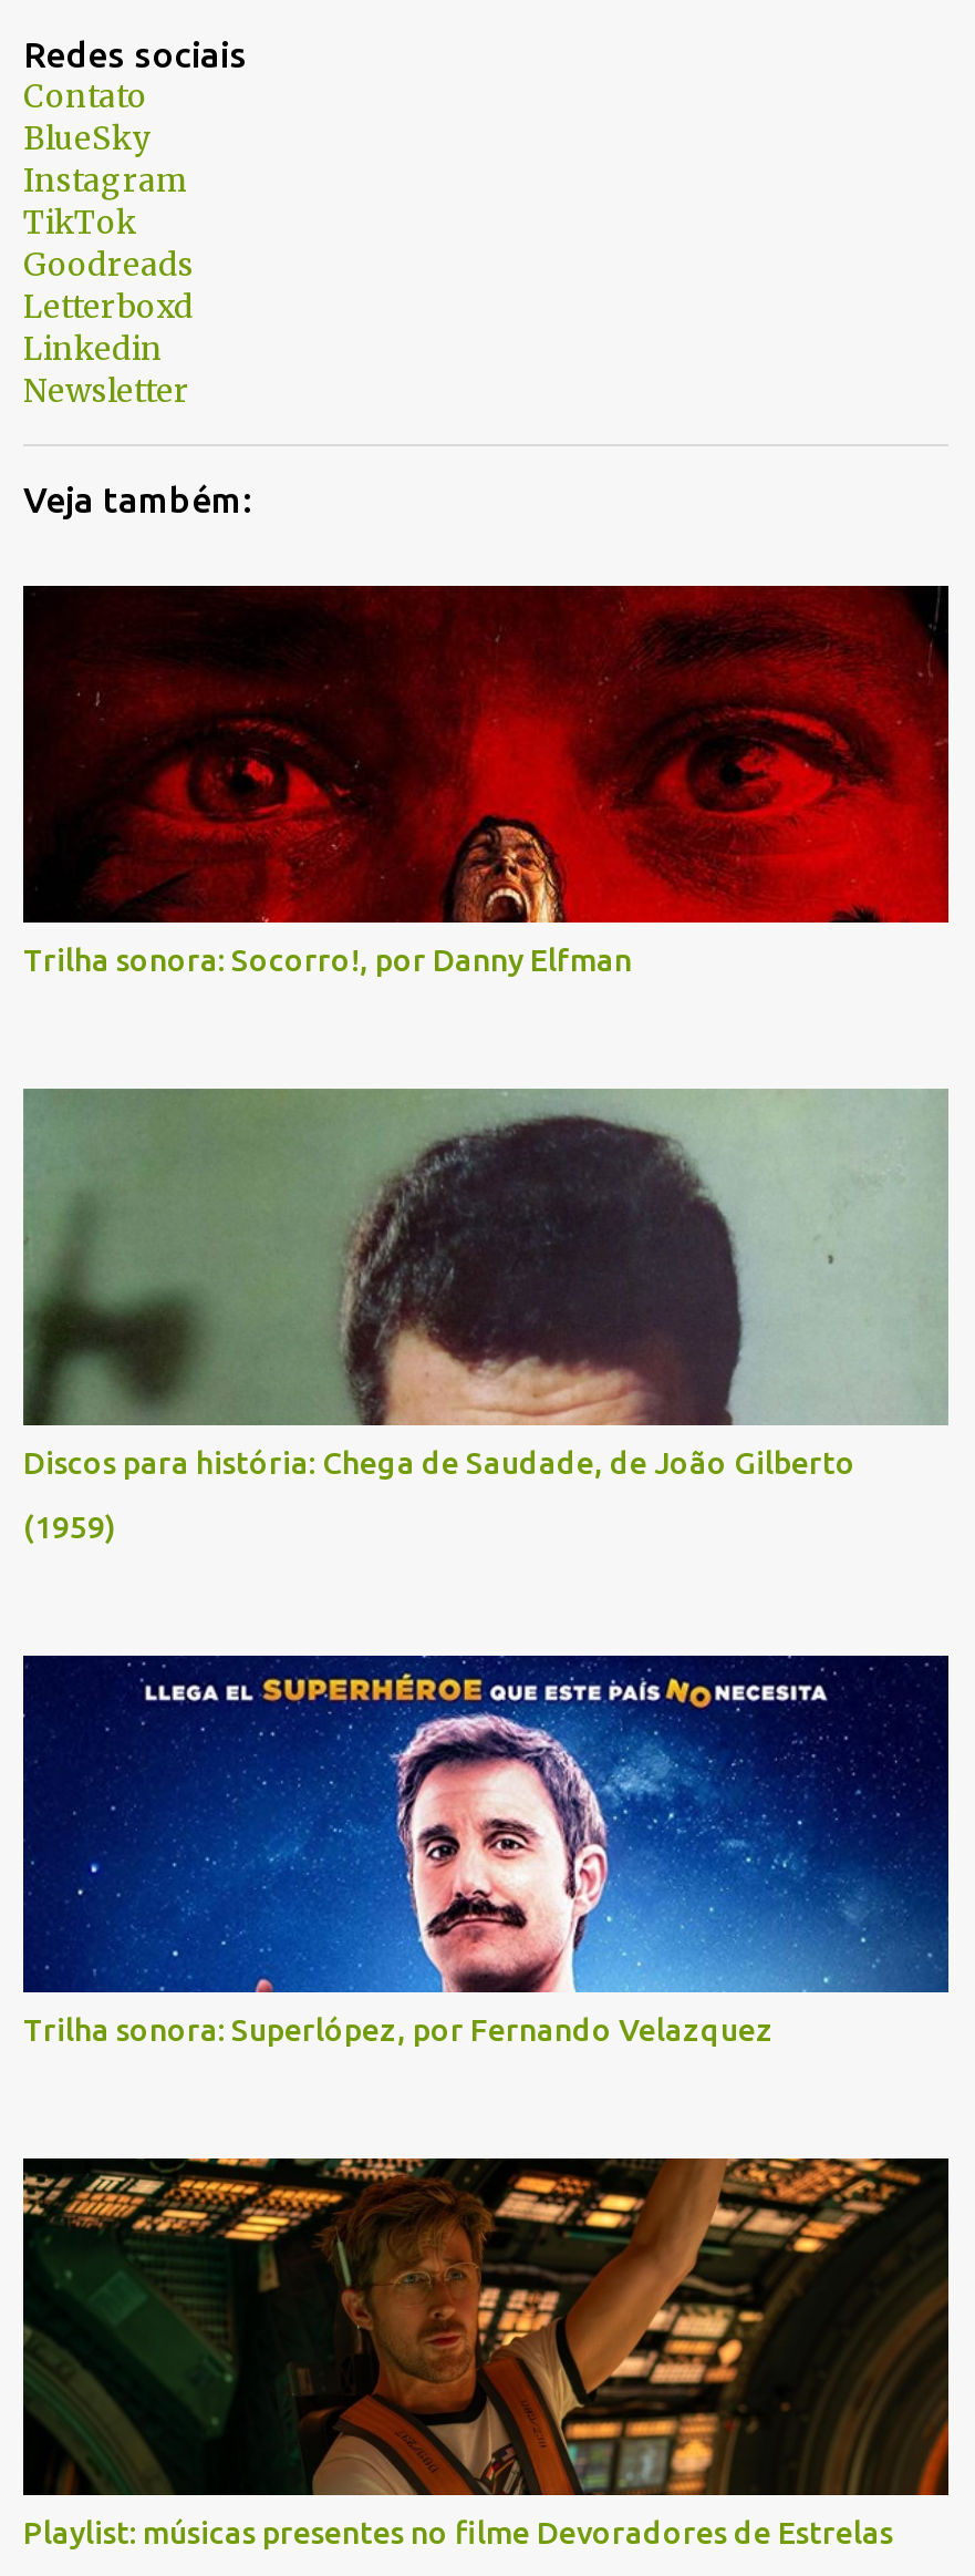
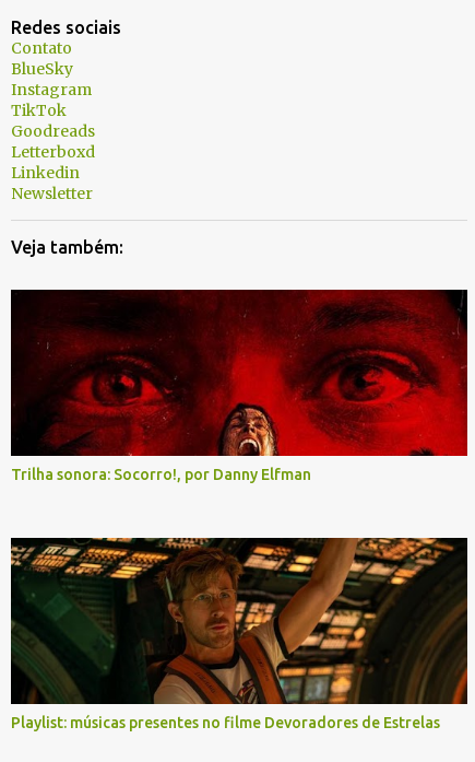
[21,1086,948,1545] [image] | Discos para história: Chega de Saudade, de João Gilberto | (1959) -> none
[23,1653,951,2048] [image] | Trilha sonora: Superlópez, por Fernando Velazquez -> none

